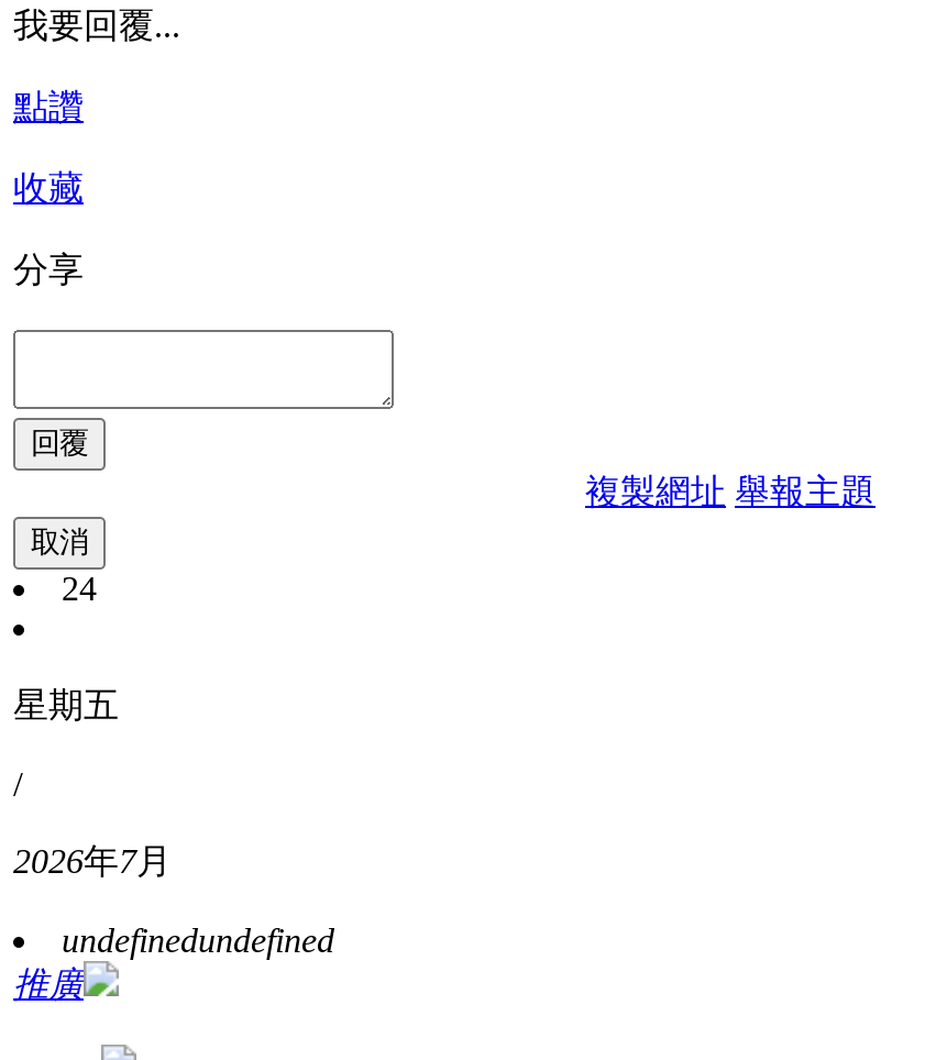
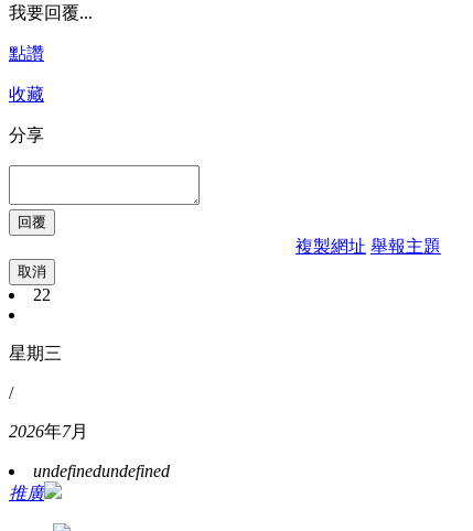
[62,569,97,607] 24 -> [33,285,51,304] 22
[13,686,119,723] 星期五 -> [9,343,62,362] 星期三

